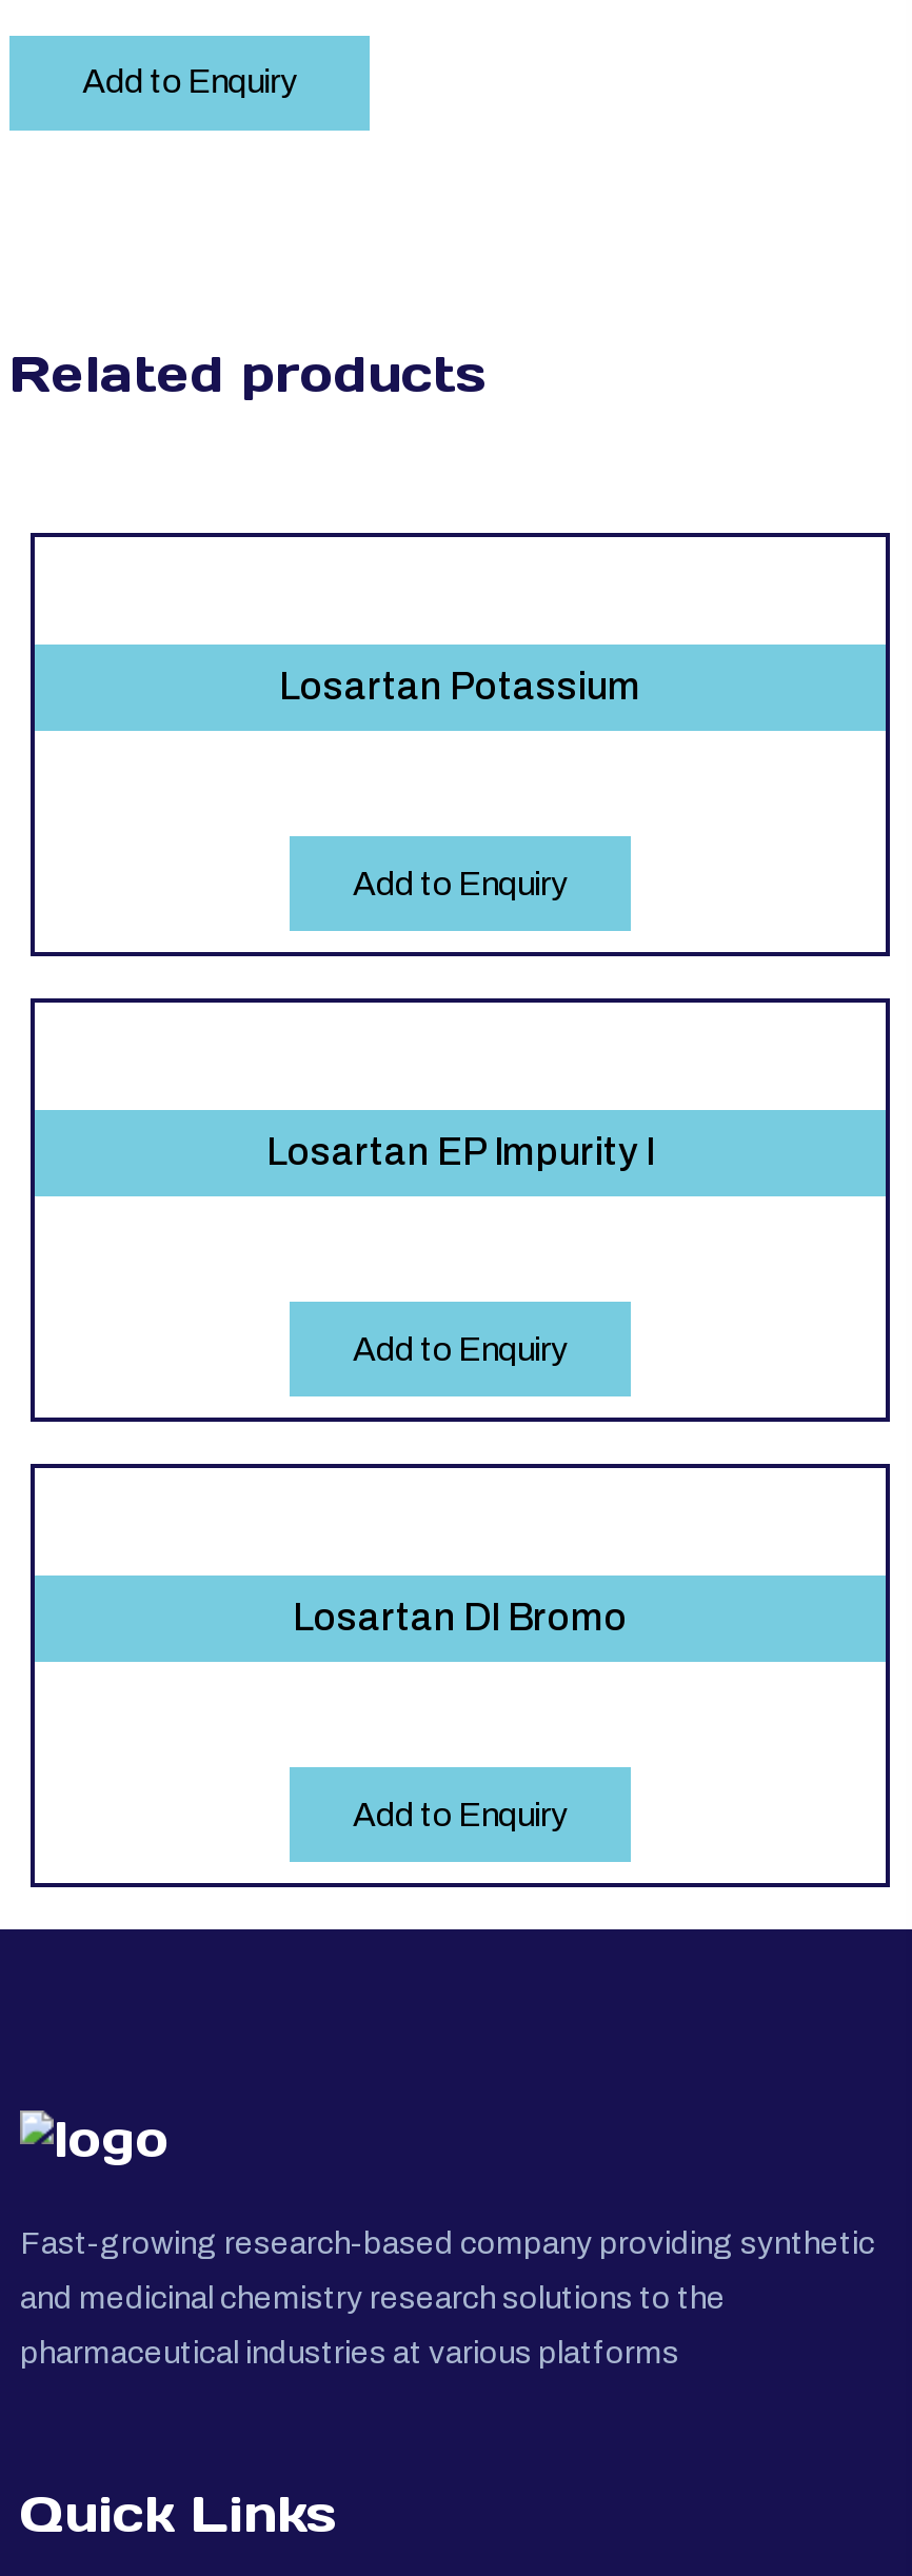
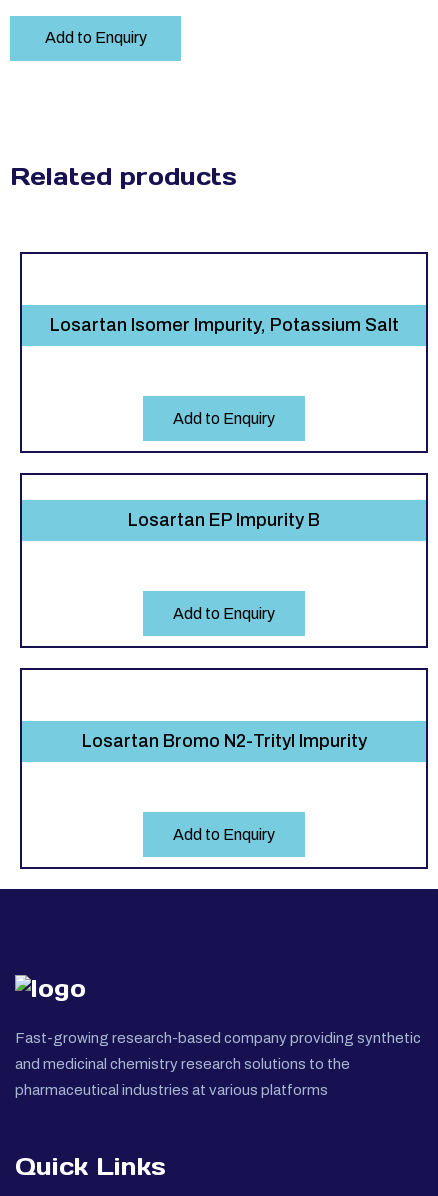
[279,665,641,707] Losartan Potassium -> [49,315,398,335] Losartan Isomer Impurity, Potassium Salt
[266,1130,654,1172] Losartan EP Impurity I -> [128,510,320,530] Losartan EP Impurity B
[293,1596,628,1638] Losartan DI Bromo -> [81,731,366,751] Losartan Bromo N2-Trityl Impurity

